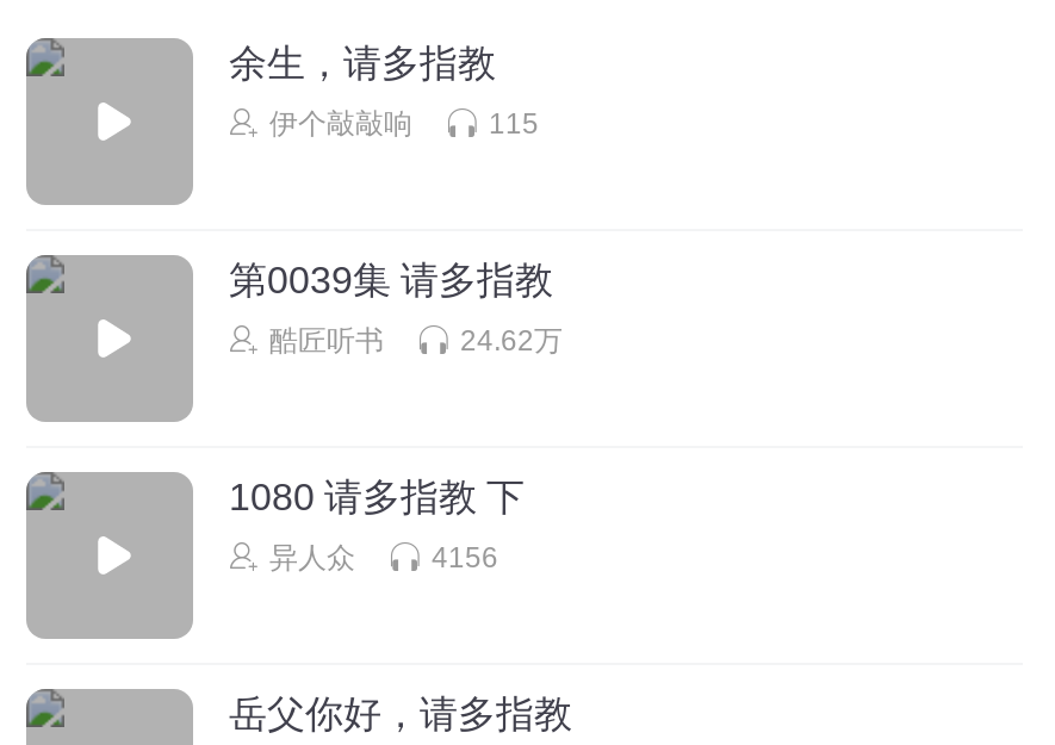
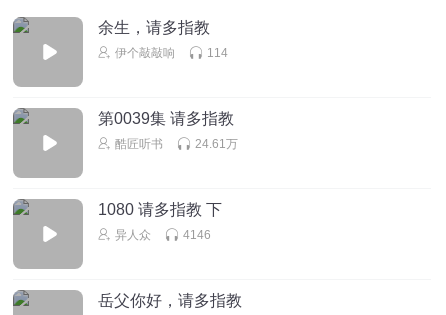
[489,106,539,139] 115 -> [207,45,228,59] 114
[460,323,563,356] 24.62万 -> [195,136,238,150] 24.61万
[432,540,498,573] 4156 -> [183,227,211,241] 4146

